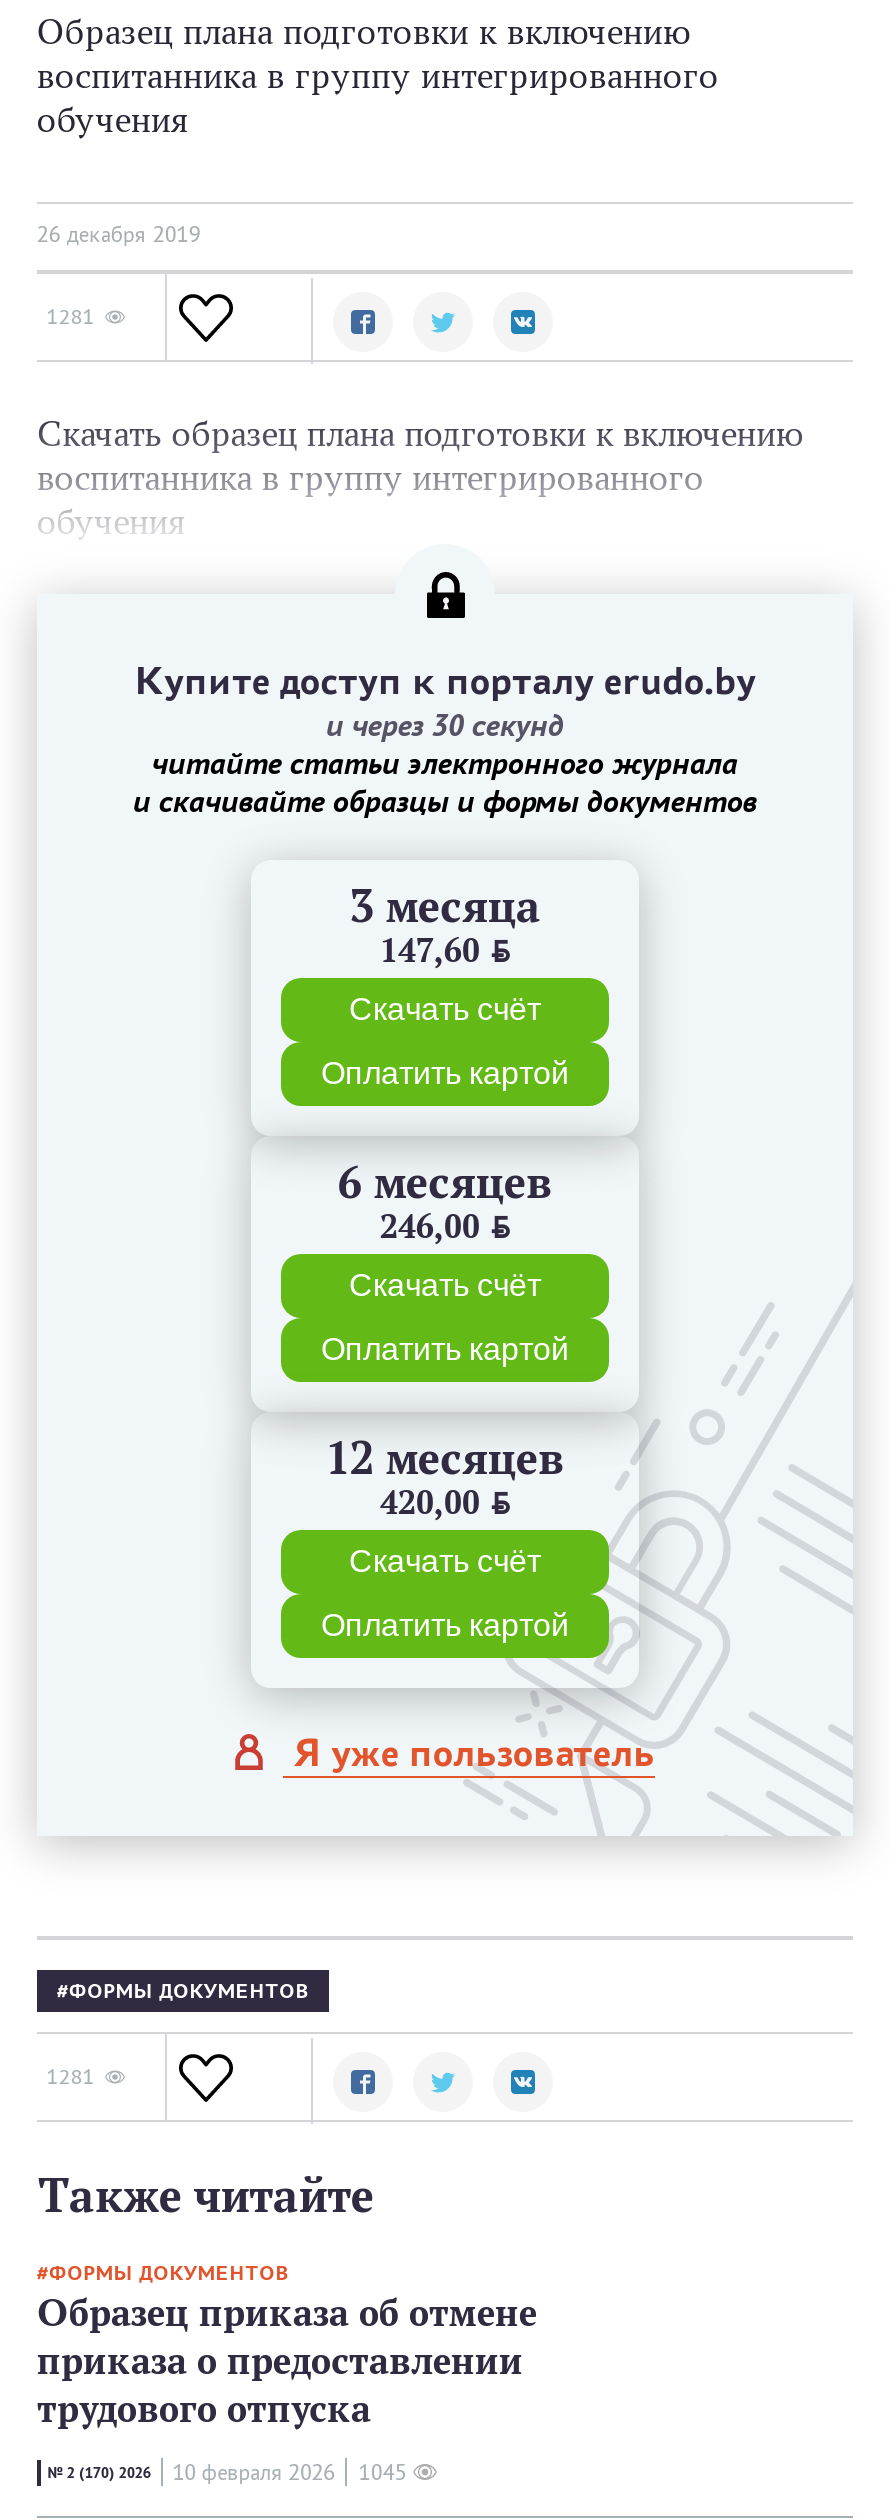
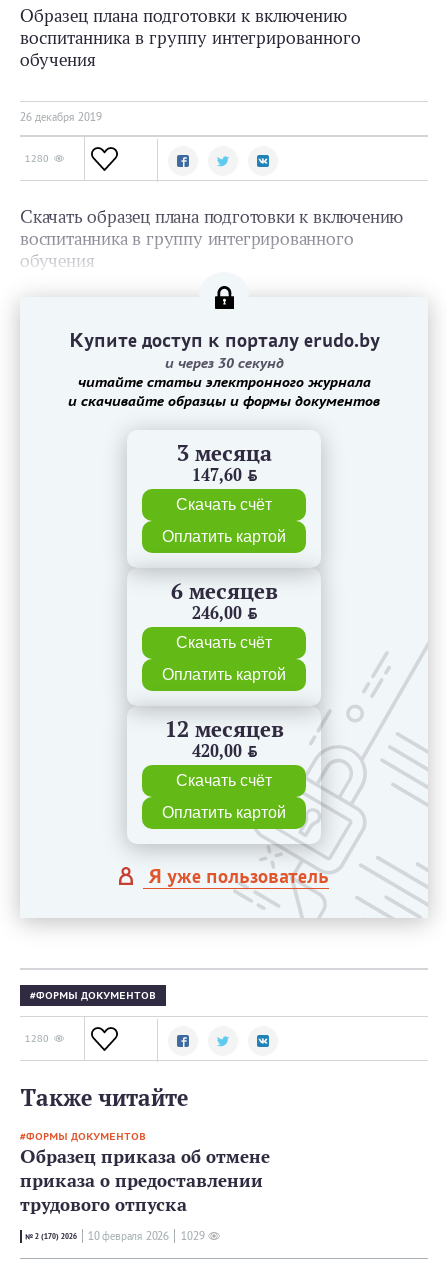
[47,304,95,328] 1281 -> [25,152,49,164] 1280
[47,2064,95,2088] 1281 -> [25,1032,49,1044] 1280
[359,2460,407,2484] 1045 -> [181,1230,205,1242] 1029

